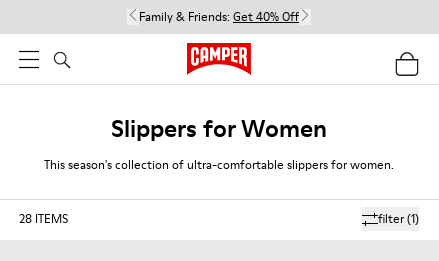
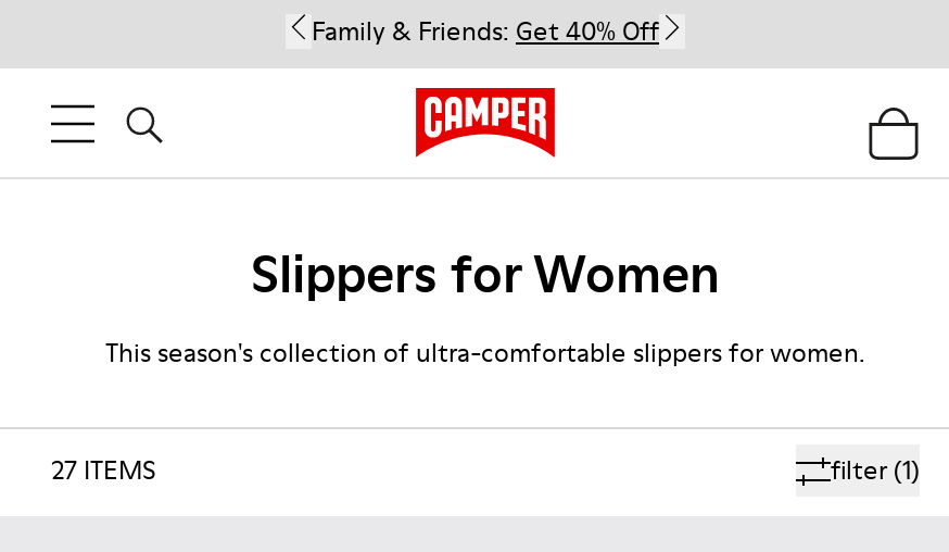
[19,210,68,227] 28 ITEMS -> [51,451,155,488] 27 ITEMS

